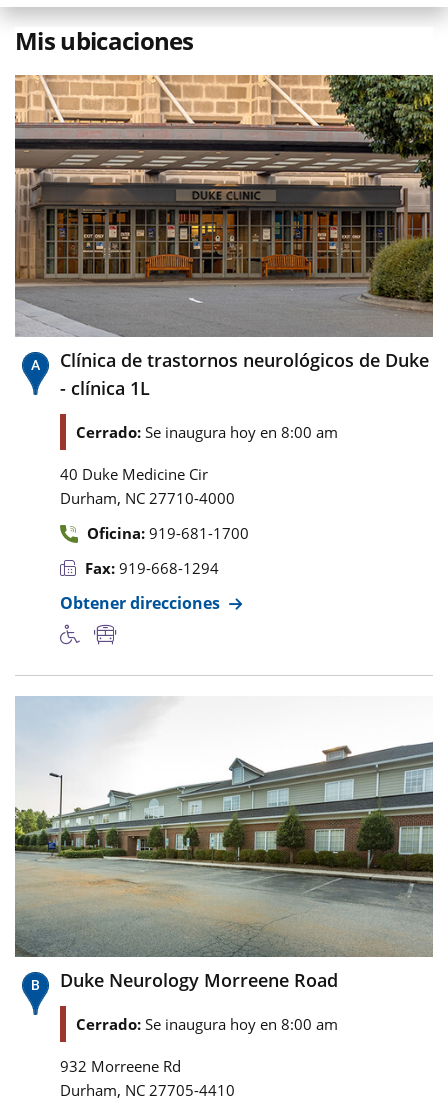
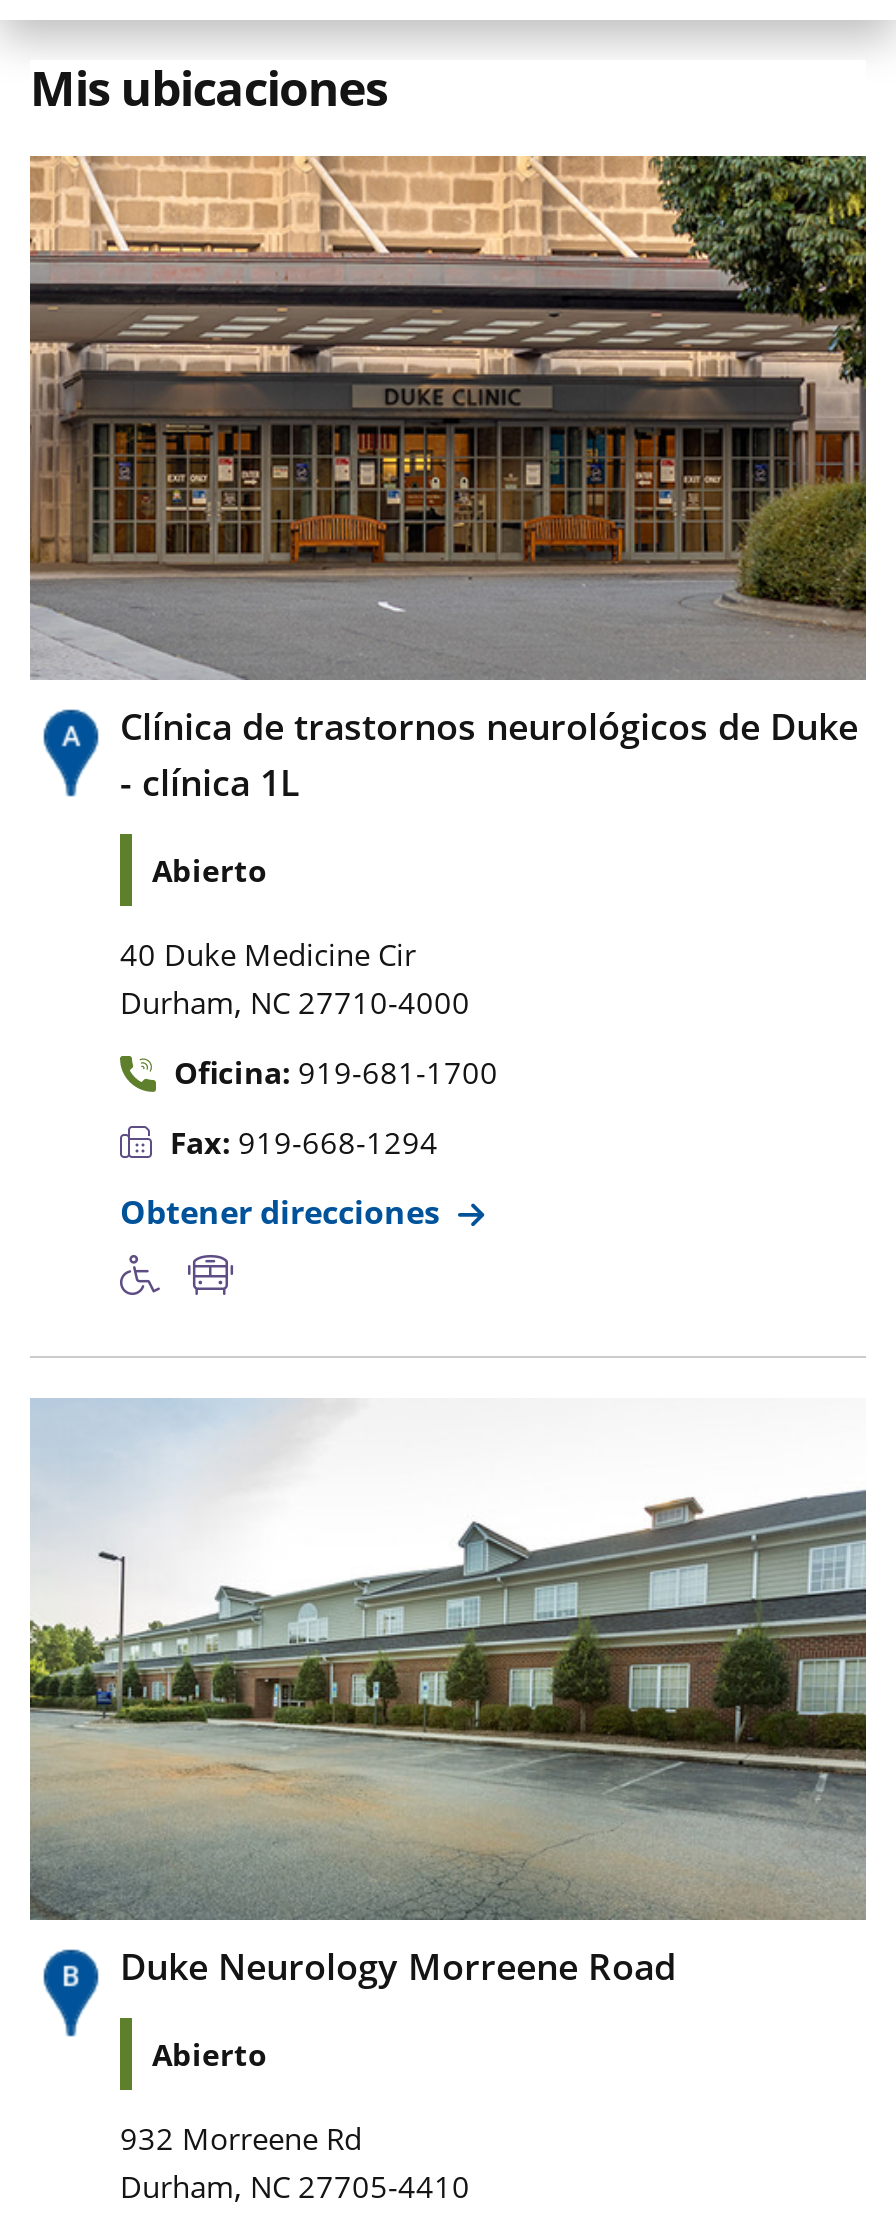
[76,421,338,441] Cerrado: Se inaugura hoy en 8:00 am -> [152,849,266,889] Abierto
[76,1014,338,1034] Cerrado: Se inaugura hoy en 8:00 am -> [152,2034,266,2074] Abierto

